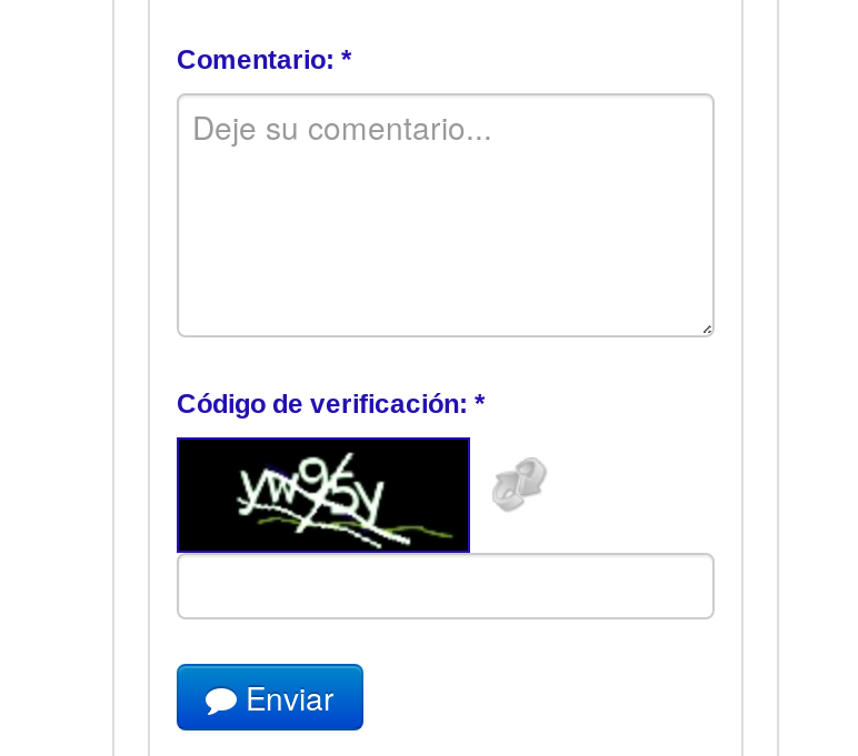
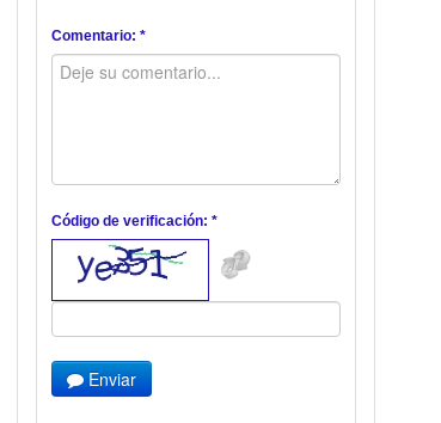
[177,437,470,553] [image] -> [51,239,209,300] [image]

